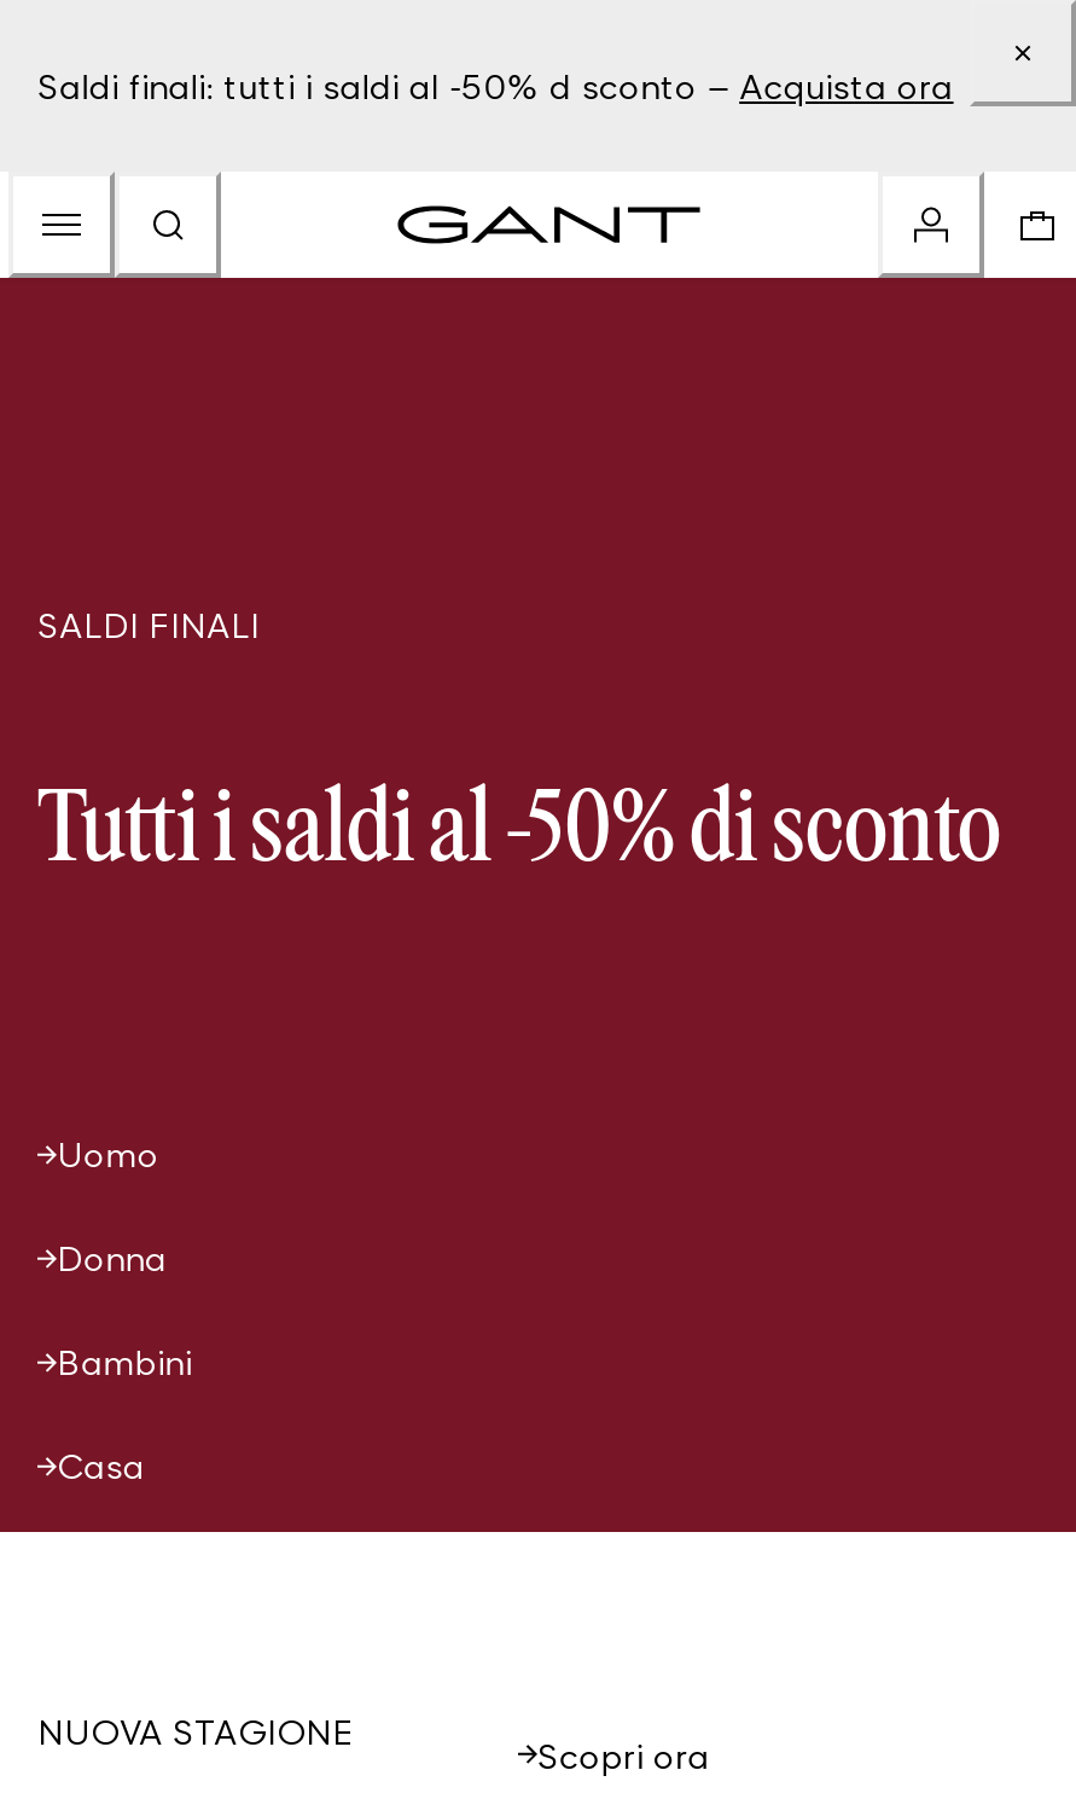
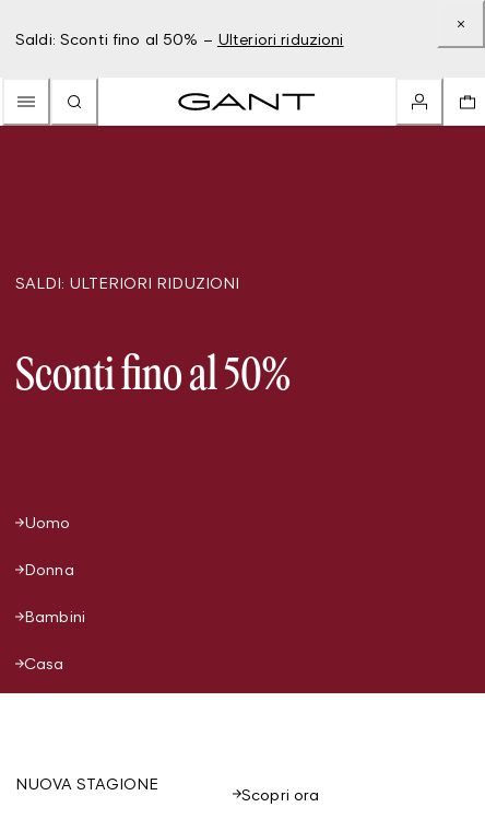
[37,65,954,106] Saldi finali: tutti i saldi al -50% d sconto – Acquista ora -> [15,30,344,48] Saldi: Sconti fino al 50% – Ulteriori riduzioni
[37,604,260,645] SALDI FINALI -> [15,273,239,292] SALDI: ULTERIORI RIDUZIONI
[37,783,1001,882] Tutti i saldi al -50% di sconto -> [15,354,291,399] Sconti fino al 50%

